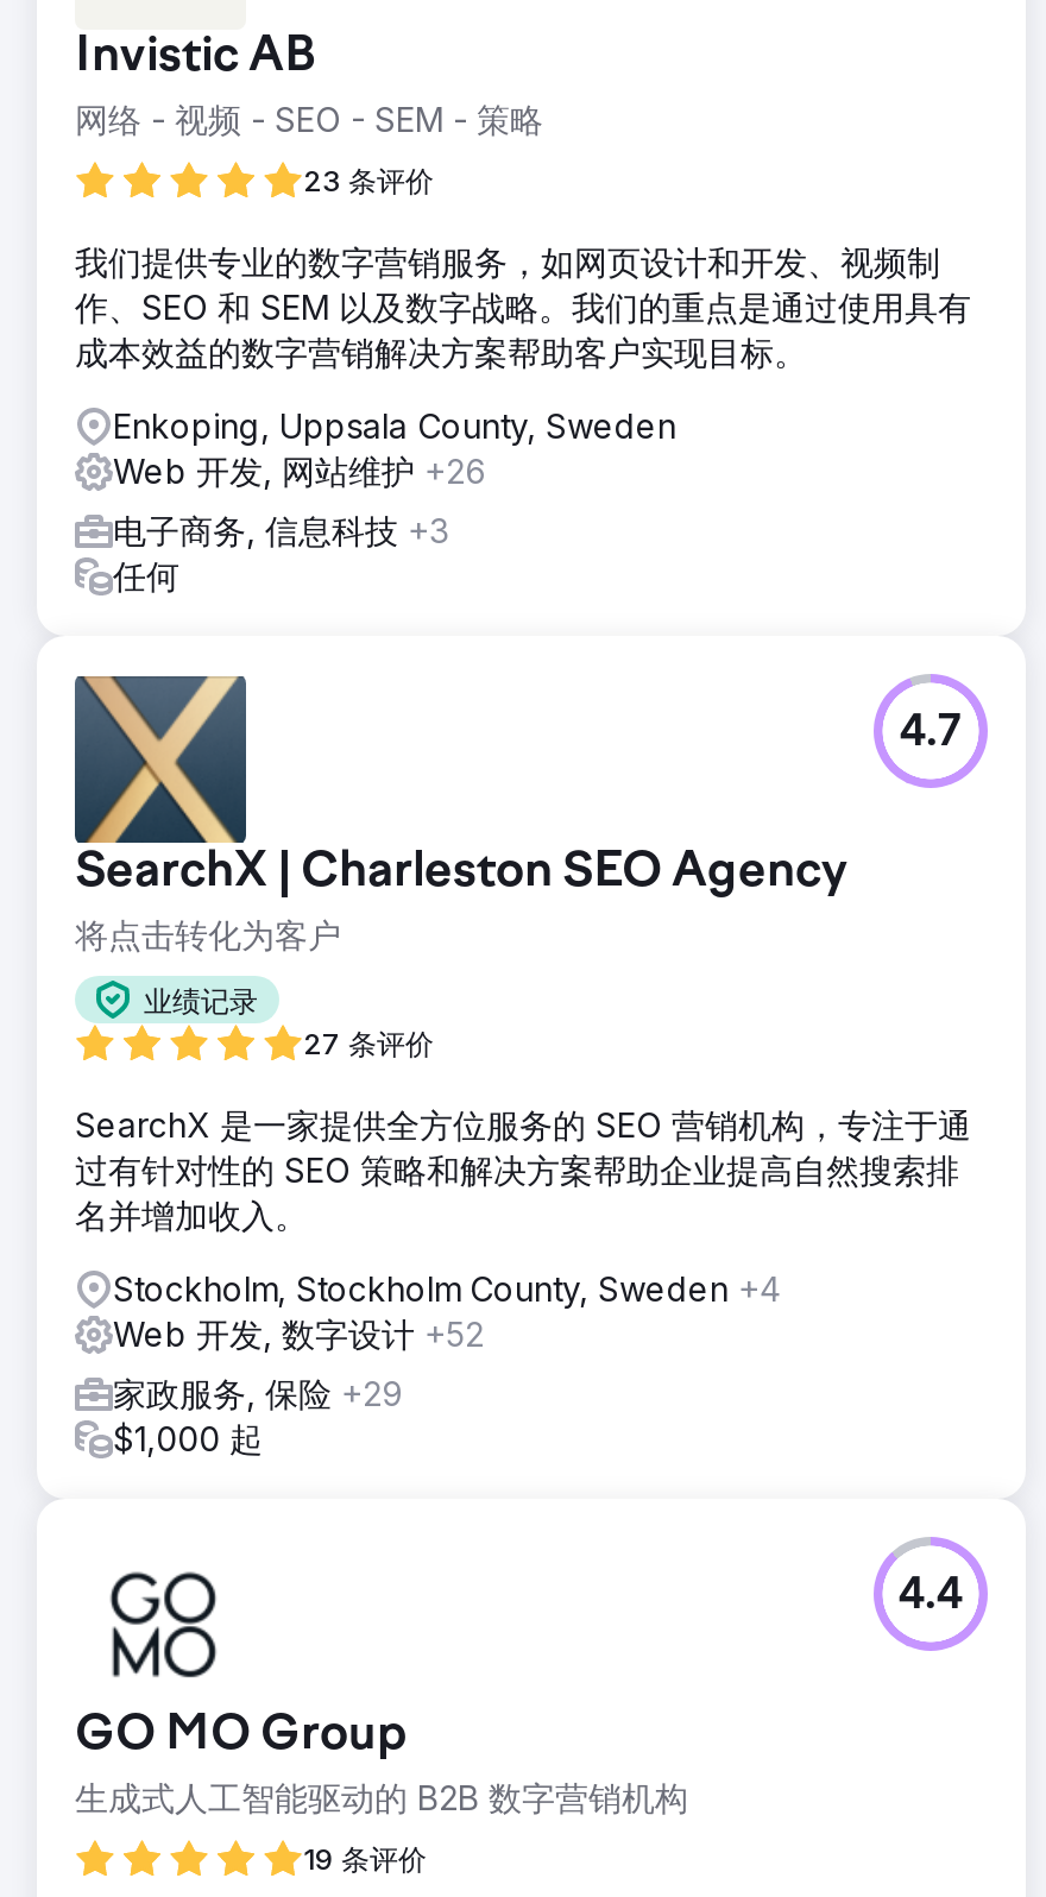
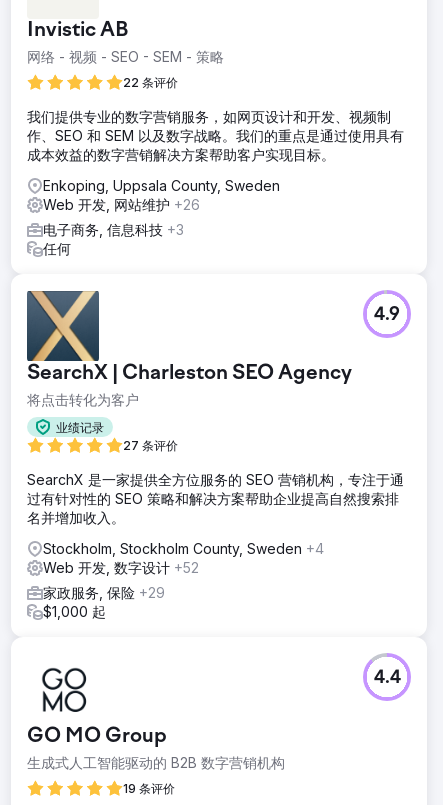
[303,163,434,198] 23 条评价 -> [123,75,178,90] 22 条评价
[900,712,962,757] 4.7 -> [374,306,400,325] 4.9

